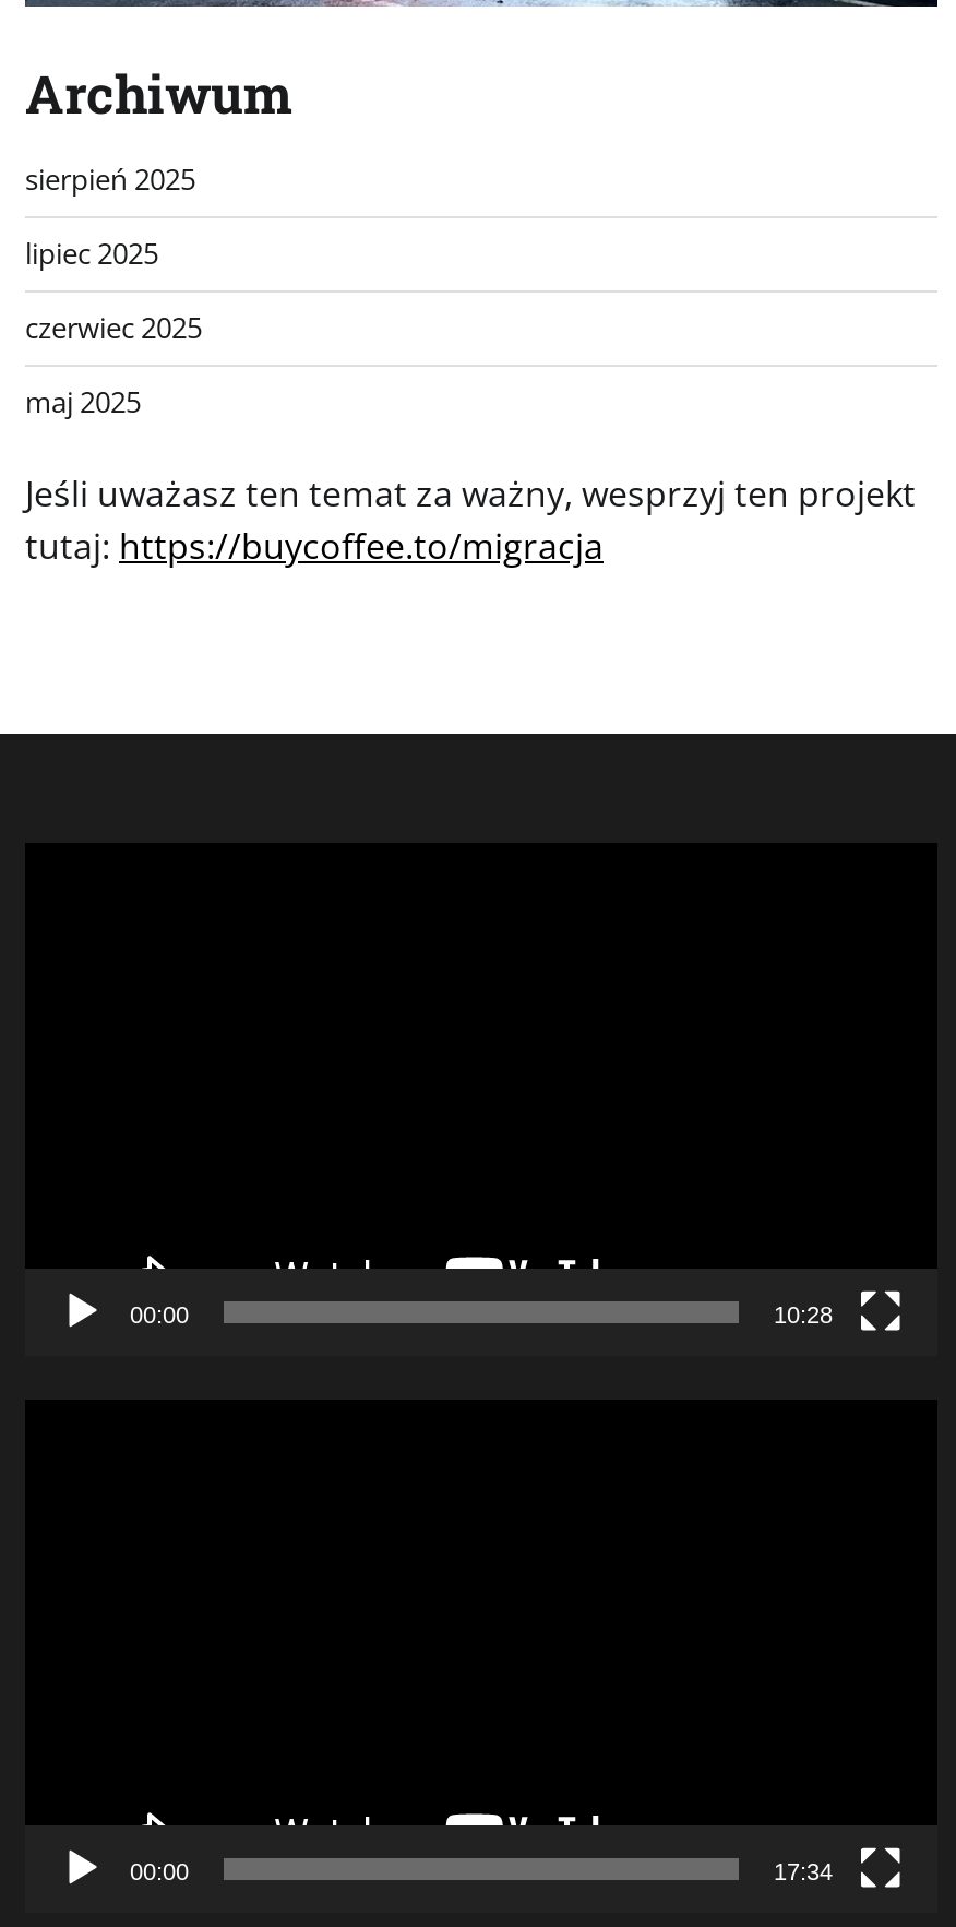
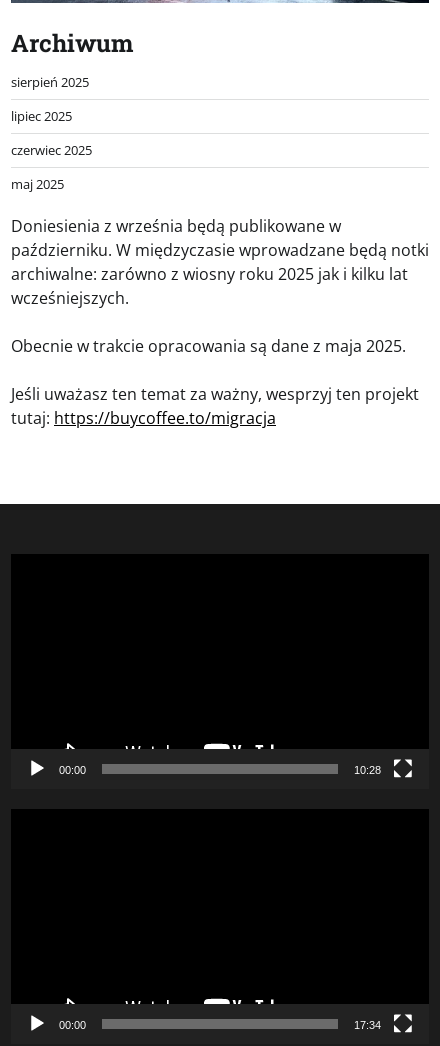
none -> [11,215,429,357] Doniesienia z września będą publikowane w | październiku. W międzyczasie wprowadzane będą notki | archiwalne: zarówno z wiosny roku 2025 jak i kilku lat | wcześniejszych. | Obecnie w trakcie opracowania są dane z maja 2025.

